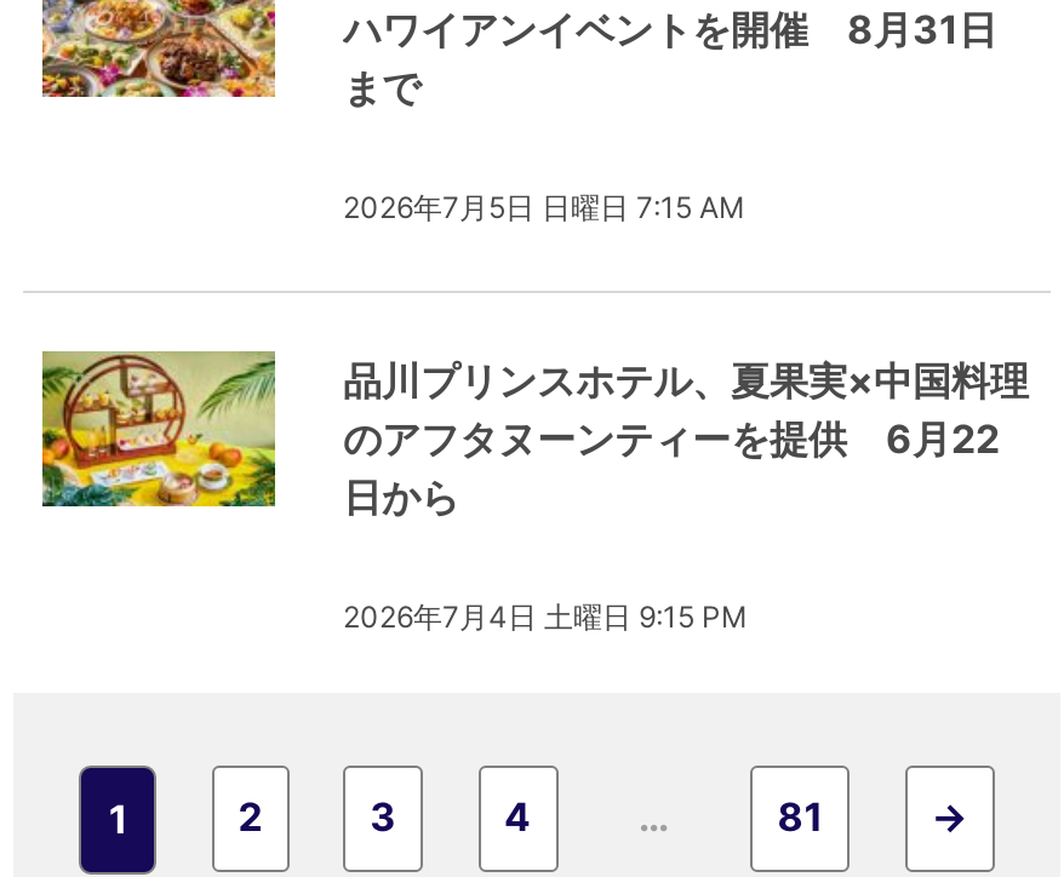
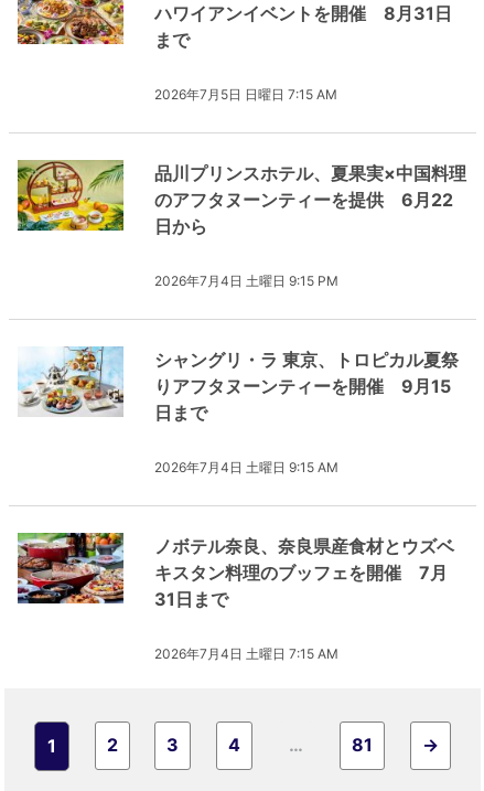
none -> [17,532,454,662] [image] | ノボテル奈良、奈良県産食材とウズベ | キスタン料理のブッフェを開催 7月 | 31日まで | 2026年7月4日 土曜日 7:15 AM
none -> [18,346,459,475] [image] | シャングリ・ラ 東京、トロピカル夏祭 | りアフタヌーンティーを開催 9月15 | 日まで | 2026年7月4日 土曜日 9:15 AM

